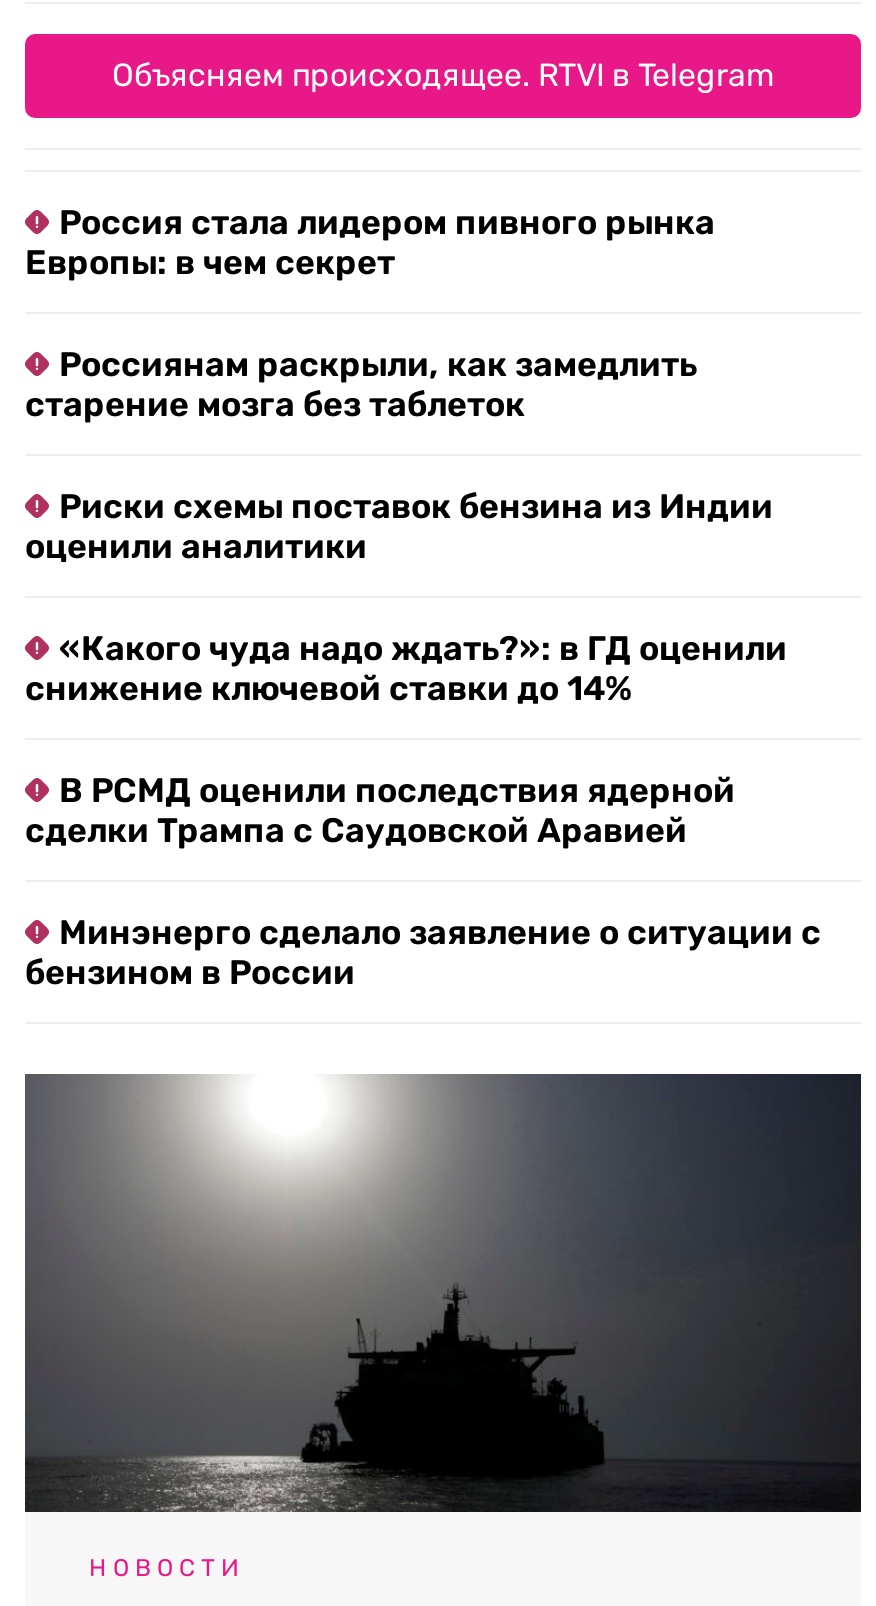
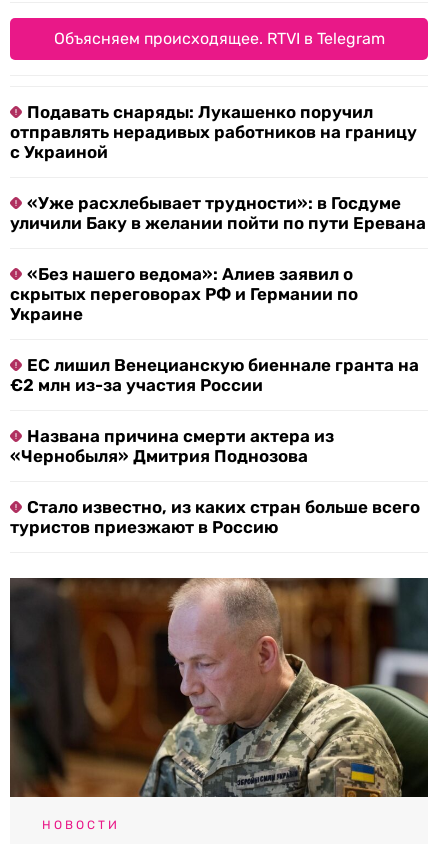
[25,202,715,282] Россия стала лидером пивного рынка | Европы: в чем секрет -> [10,102,417,162] Подавать снаряды: Лукашенко поручил | отправлять нерадивых работников на границу | с Украиной
[25,344,697,424] Россиянам раскрыли, как замедлить | старение мозга без таблеток -> [10,193,426,233] «Уже расхлебывает трудности»: в Госдуме | уличили Баку в желании пойти по пути Еревана
[25,486,773,566] Риски схемы поставок бензина из Индии | оценили аналитики -> [10,264,358,324] «Без нашего ведома»: Алиев заявил о | скрытых переговорах РФ и Германии по | Украине
[25,628,787,708] «Какого чуда надо ждать?»: в ГД оценили | снижение ключевой ставки до 14% -> [10,355,419,395] ЕС лишил Венецианскую биеннале гранта на | €2 млн из-за участия России
[25,770,735,850] В РСМД оценили последствия ядерной | сделки Трампа с Саудовской Аравией -> [10,426,334,466] Названа причина смерти актера из | «Чернобыля» Дмитрия Поднозова
[25,912,821,992] Минэнерго сделало заявление о ситуации с | бензином в России -> [10,497,420,537] Стало известно, из каких стран больше всего | туристов приезжают в Россию
[25,1074,861,1514] [image] -> [10,577,429,798] [image]

